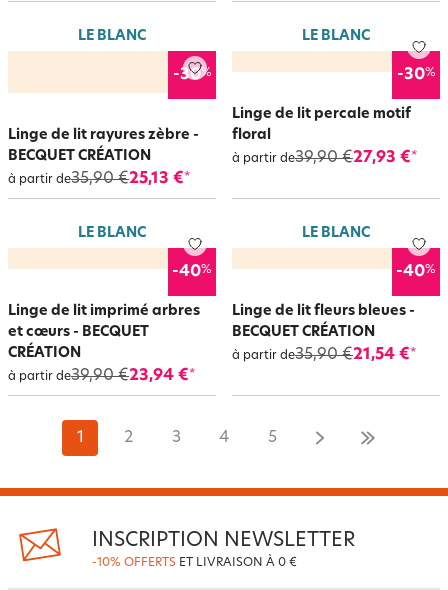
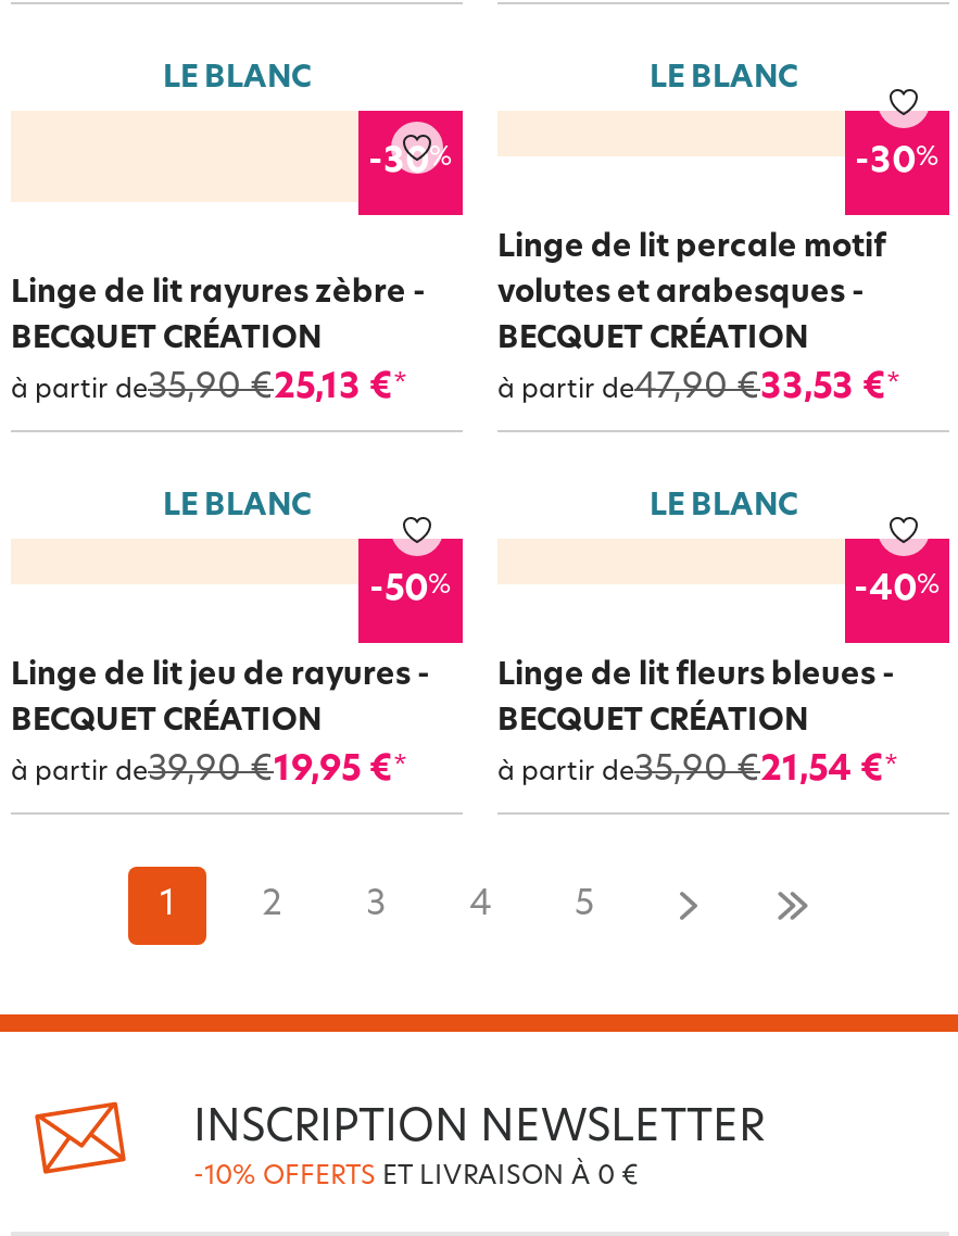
[232,128,417,166] floral | à partir de39,90 €27,93 €* -> [497,278,899,406] volutes et arabesques - | BECQUET CRÉATION | à partir de47,90 €33,53 €*
[172,264,212,280] -40% -> [369,573,452,608] -50%
[8,304,200,384] Linge de lit imprimé arbres | et cœurs - BECQUET | CRÉATION | à partir de39,90 €23,94 €* -> [11,660,430,789] Linge de lit jeu de rayures - | BECQUET CRÉATION | à partir de39,90 €19,95 €*

